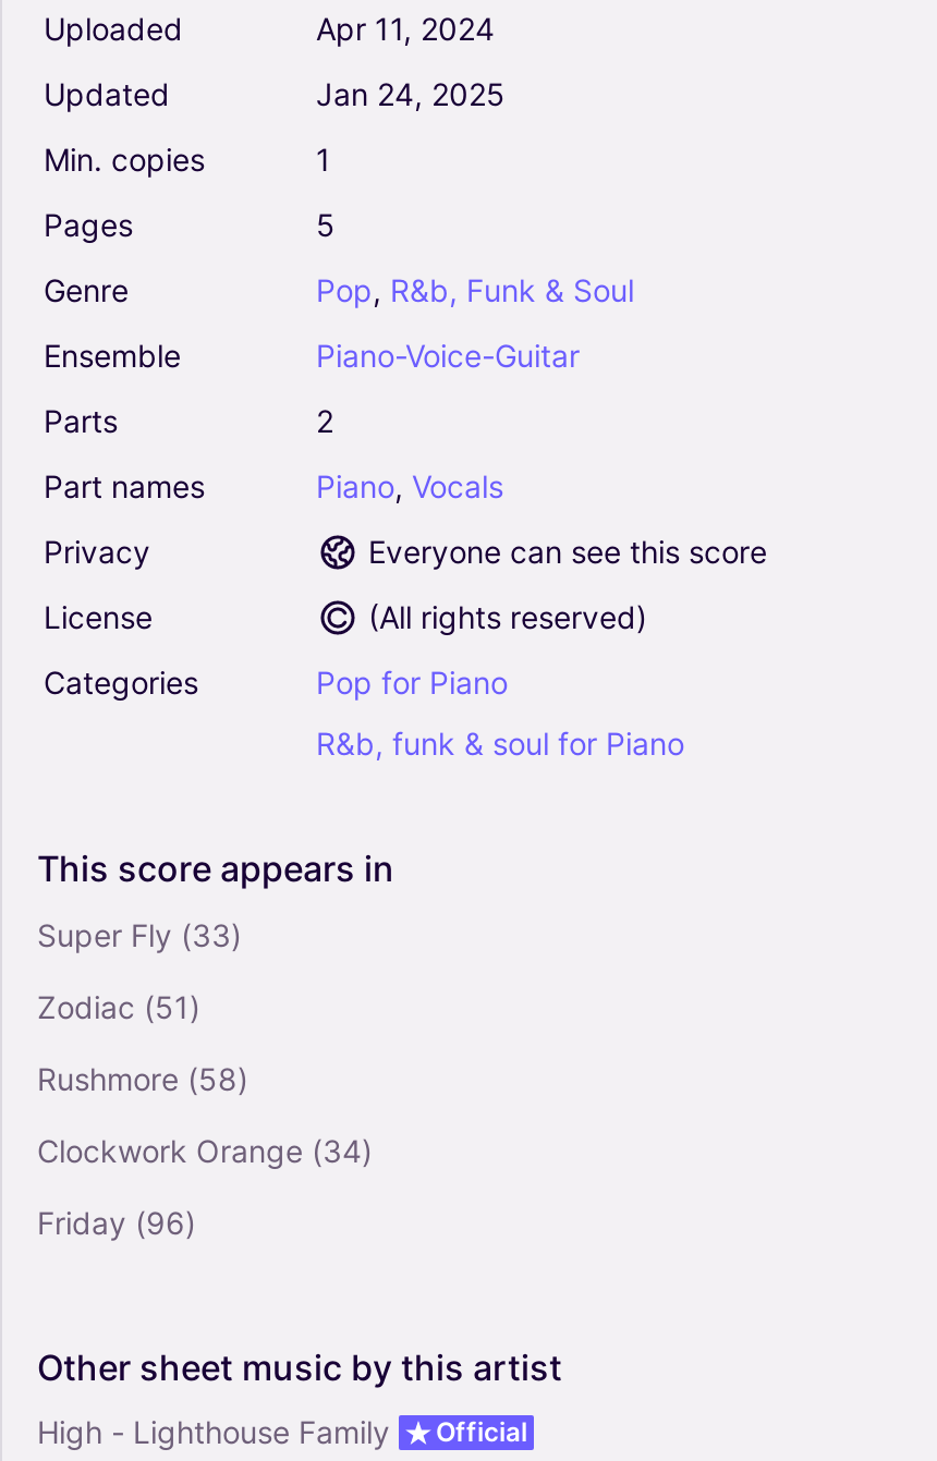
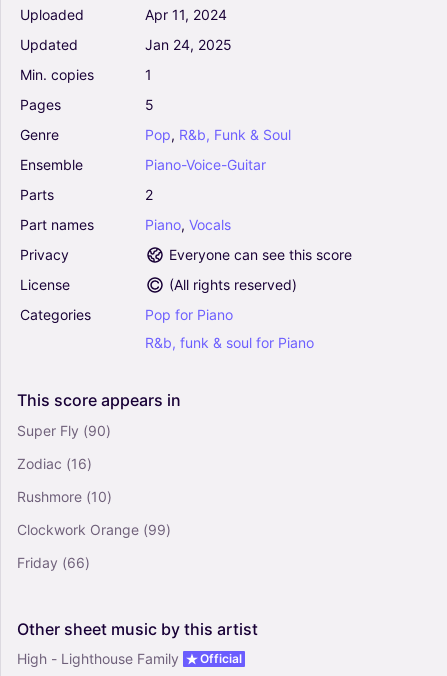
[37,917,242,954] Super Fly (33) -> [17,422,111,439] Super Fly (90)
[37,989,200,1026] Zodiac (51) -> [17,455,92,472] Zodiac (16)
[37,1061,248,1098] Rushmore (58) -> [17,488,112,505] Rushmore (10)
[37,1133,373,1170] Clockwork Orange (34) -> [17,521,171,538] Clockwork Orange (99)
[37,1205,196,1242] Friday (96) -> [17,554,90,571] Friday (66)

